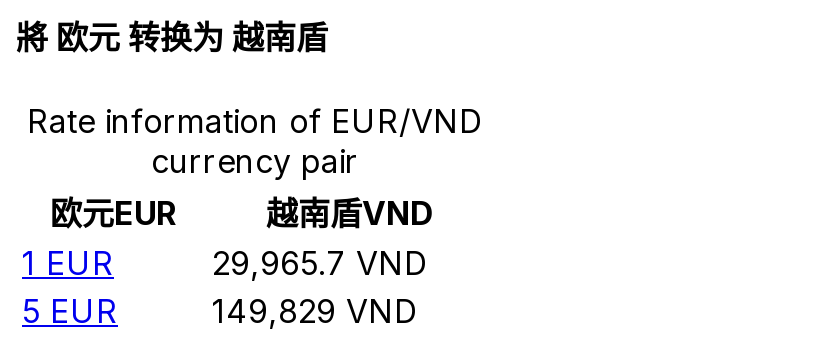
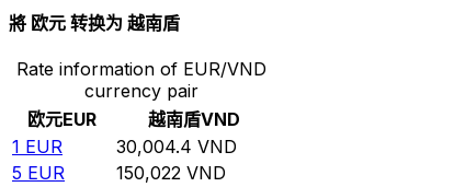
[212,244,428,284] 29,965.7 VND -> [116,136,237,158] 30,004.4 VND
[212,292,418,332] 149,829 VND -> [116,162,226,184] 150,022 VND

